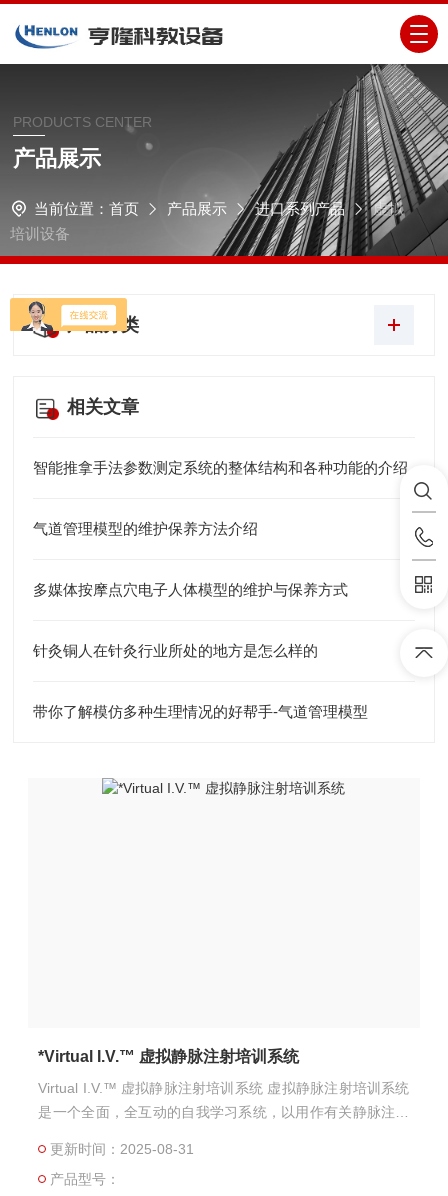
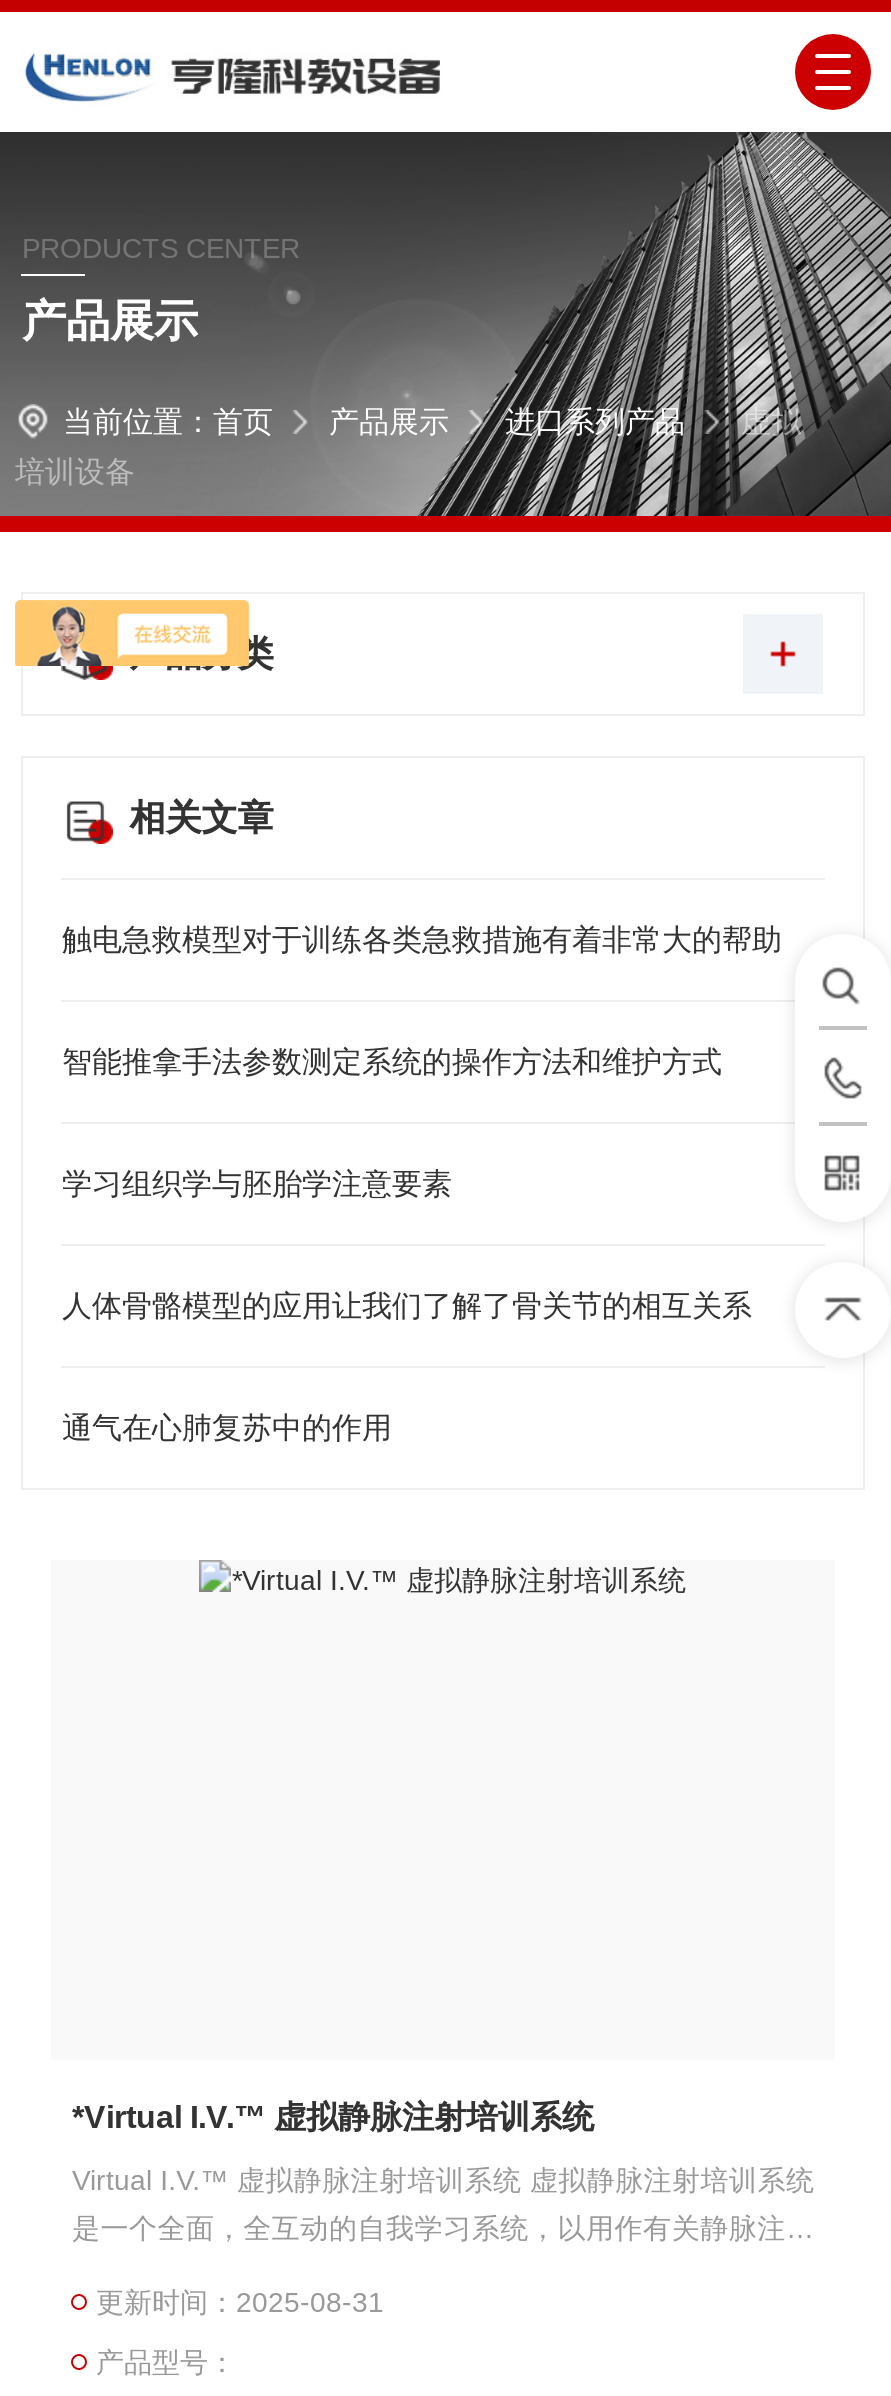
[33,459,408,476] 智能推拿手法参数测定系统的整体结构和各种功能的介绍 -> [62,922,782,956] 触电急救模型对于训练各类急救措施有着非常大的帮助
[33,520,258,537] 气道管理模型的维护保养方法介绍 -> [62,1044,722,1078] 智能推拿手法参数测定系统的操作方法和维护方式
[33,581,348,598] 多媒体按摩点穴电子人体模型的维护与保养方式 -> [62,1166,452,1200] 学习组织学与胚胎学注意要素
[33,642,318,659] 针灸铜人在针灸行业所处的地方是怎么样的 -> [62,1288,752,1322] 人体骨骼模型的应用让我们了解了骨关节的相互关系
[33,703,368,720] 带你了解模仿多种生理情况的好帮手-气道管理模型 -> [62,1410,392,1444] 通气在心肺复苏中的作用

